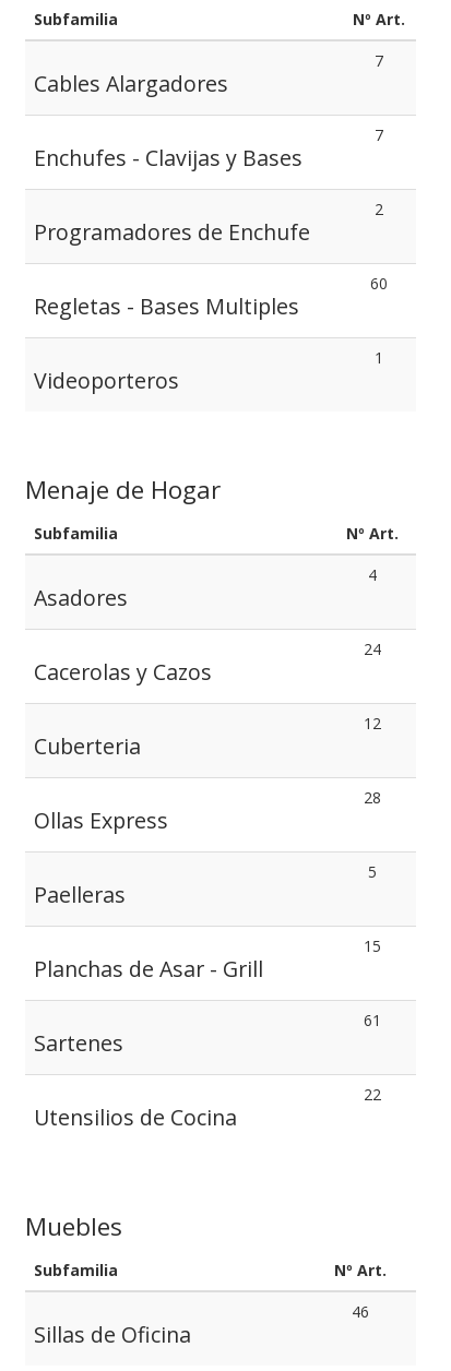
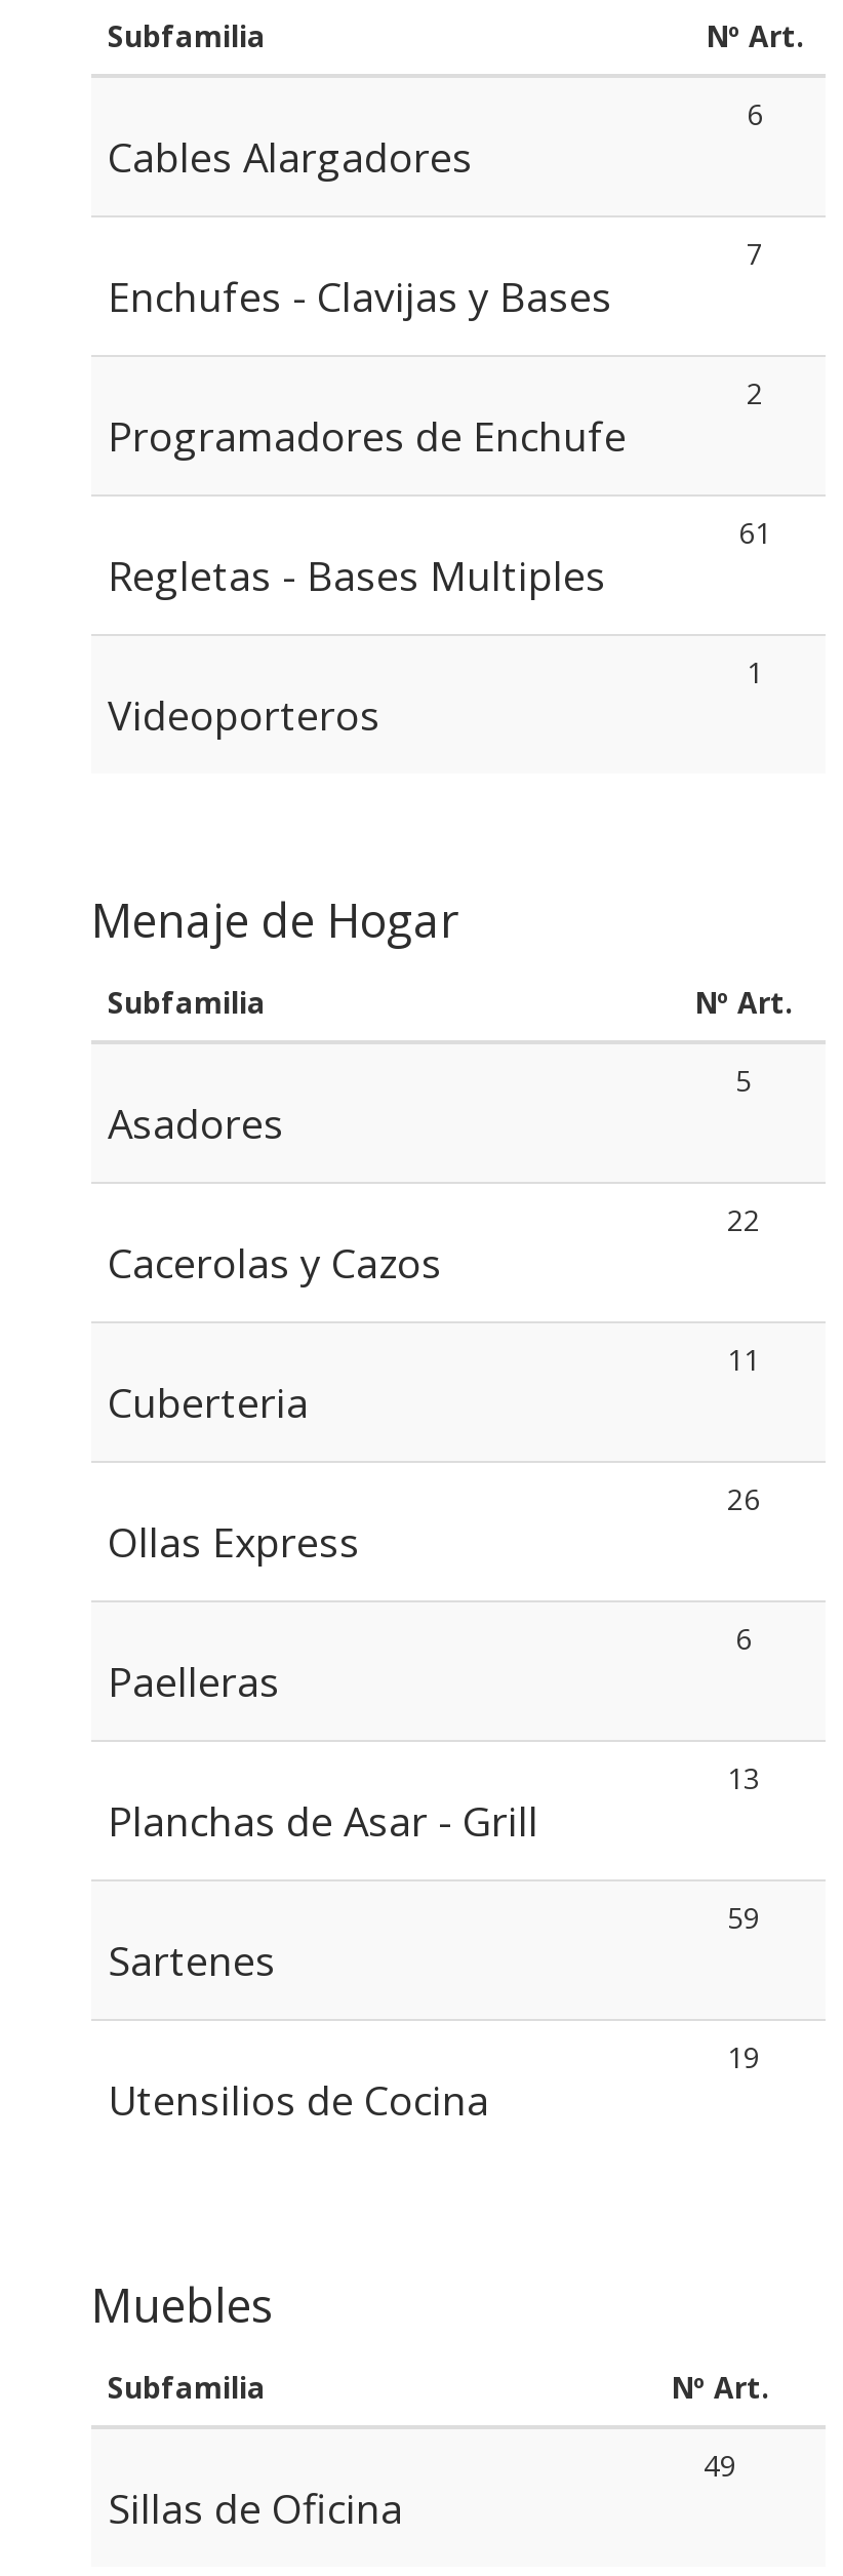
[374,50,383,71] 7 -> [747,94,763,133] 6
[370,273,387,294] 60 -> [738,513,771,552] 61
[368,564,377,585] 4 -> [735,1061,752,1100] 5
[364,639,381,659] 24 -> [727,1200,760,1239] 22
[364,713,381,734] 12 -> [727,1340,760,1379] 11
[364,787,381,808] 28 -> [727,1479,760,1518] 26
[368,861,377,882] 5 -> [735,1619,752,1658] 6
[364,935,381,956] 15 -> [727,1758,760,1797] 13
[364,1010,381,1030] 61 -> [727,1898,760,1937] 59
[364,1084,381,1105] 22 -> [727,2037,760,2076] 19
[351,1301,369,1322] 46 -> [704,2446,736,2485] 49

